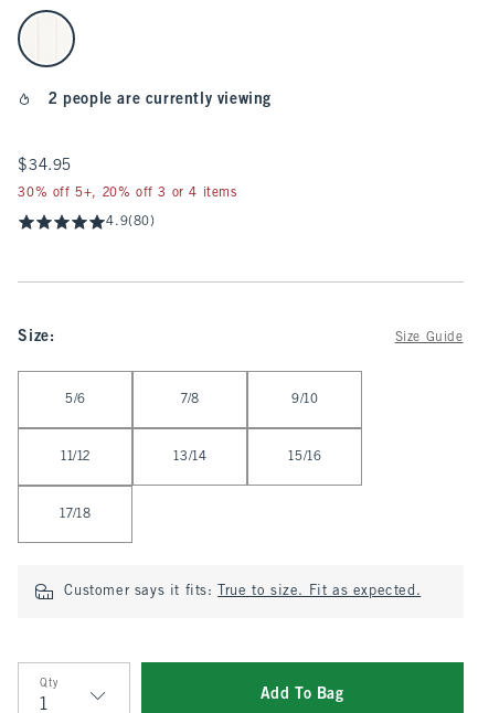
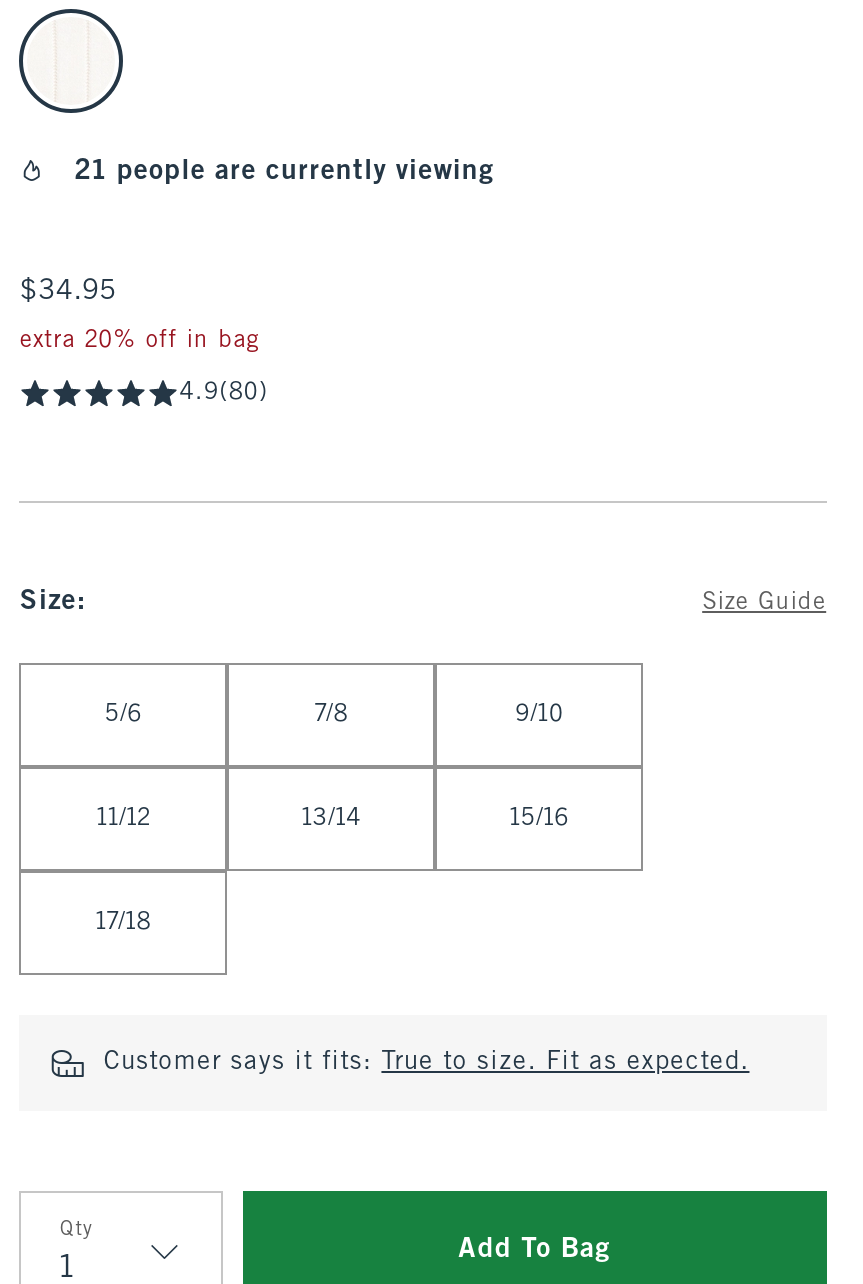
[49,93,272,107] 2 people are currently viewing -> [75,159,494,185] 21 people are currently viewing
[18,187,237,200] 30% off 5+, 20% off 3 or 4 items -> [20,329,260,353] extra 20% off in bag

